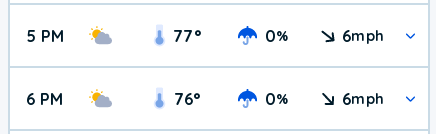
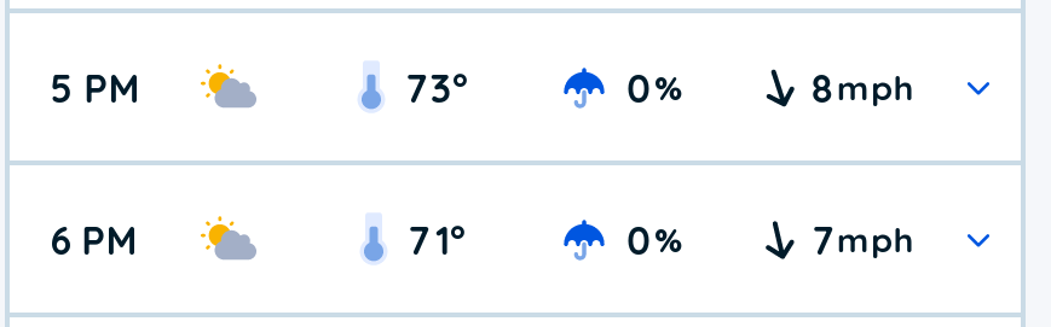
[173,26,201,46] 77° -> [405,63,470,112] 73°
[342,26,384,46] 6 mph -> [812,63,915,112] 8 mph
[174,89,200,109] 76° -> [408,216,467,264] 71°
[342,89,384,109] 6mph -> [812,216,915,264] 7mph

